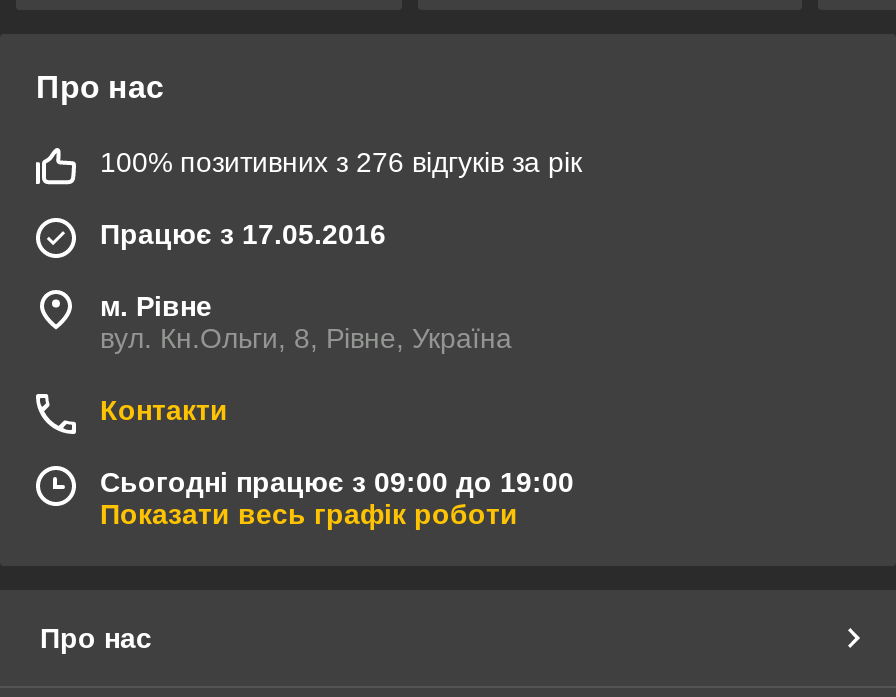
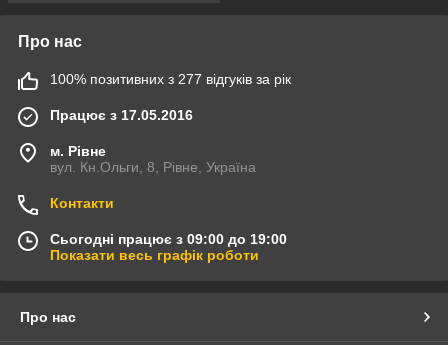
[100,147,582,179] 100% позитивних з 276 відгуків за рік -> [50,71,291,87] 100% позитивних з 277 відгуків за рік

